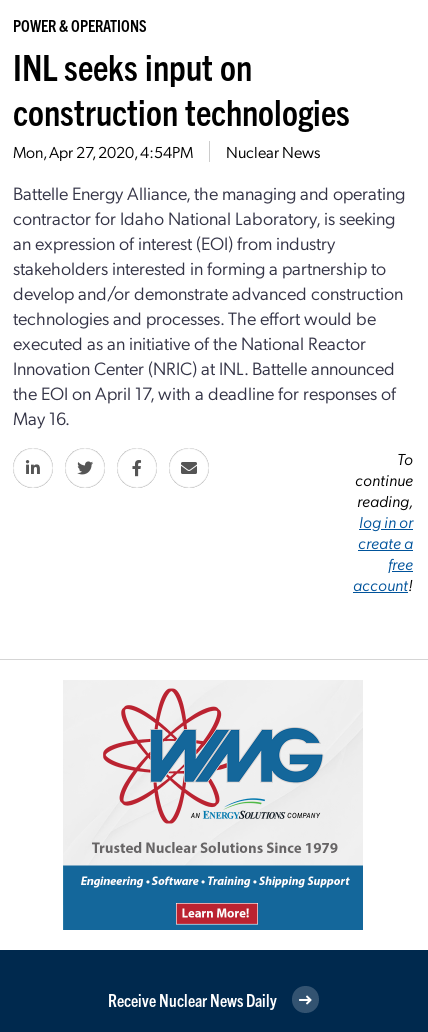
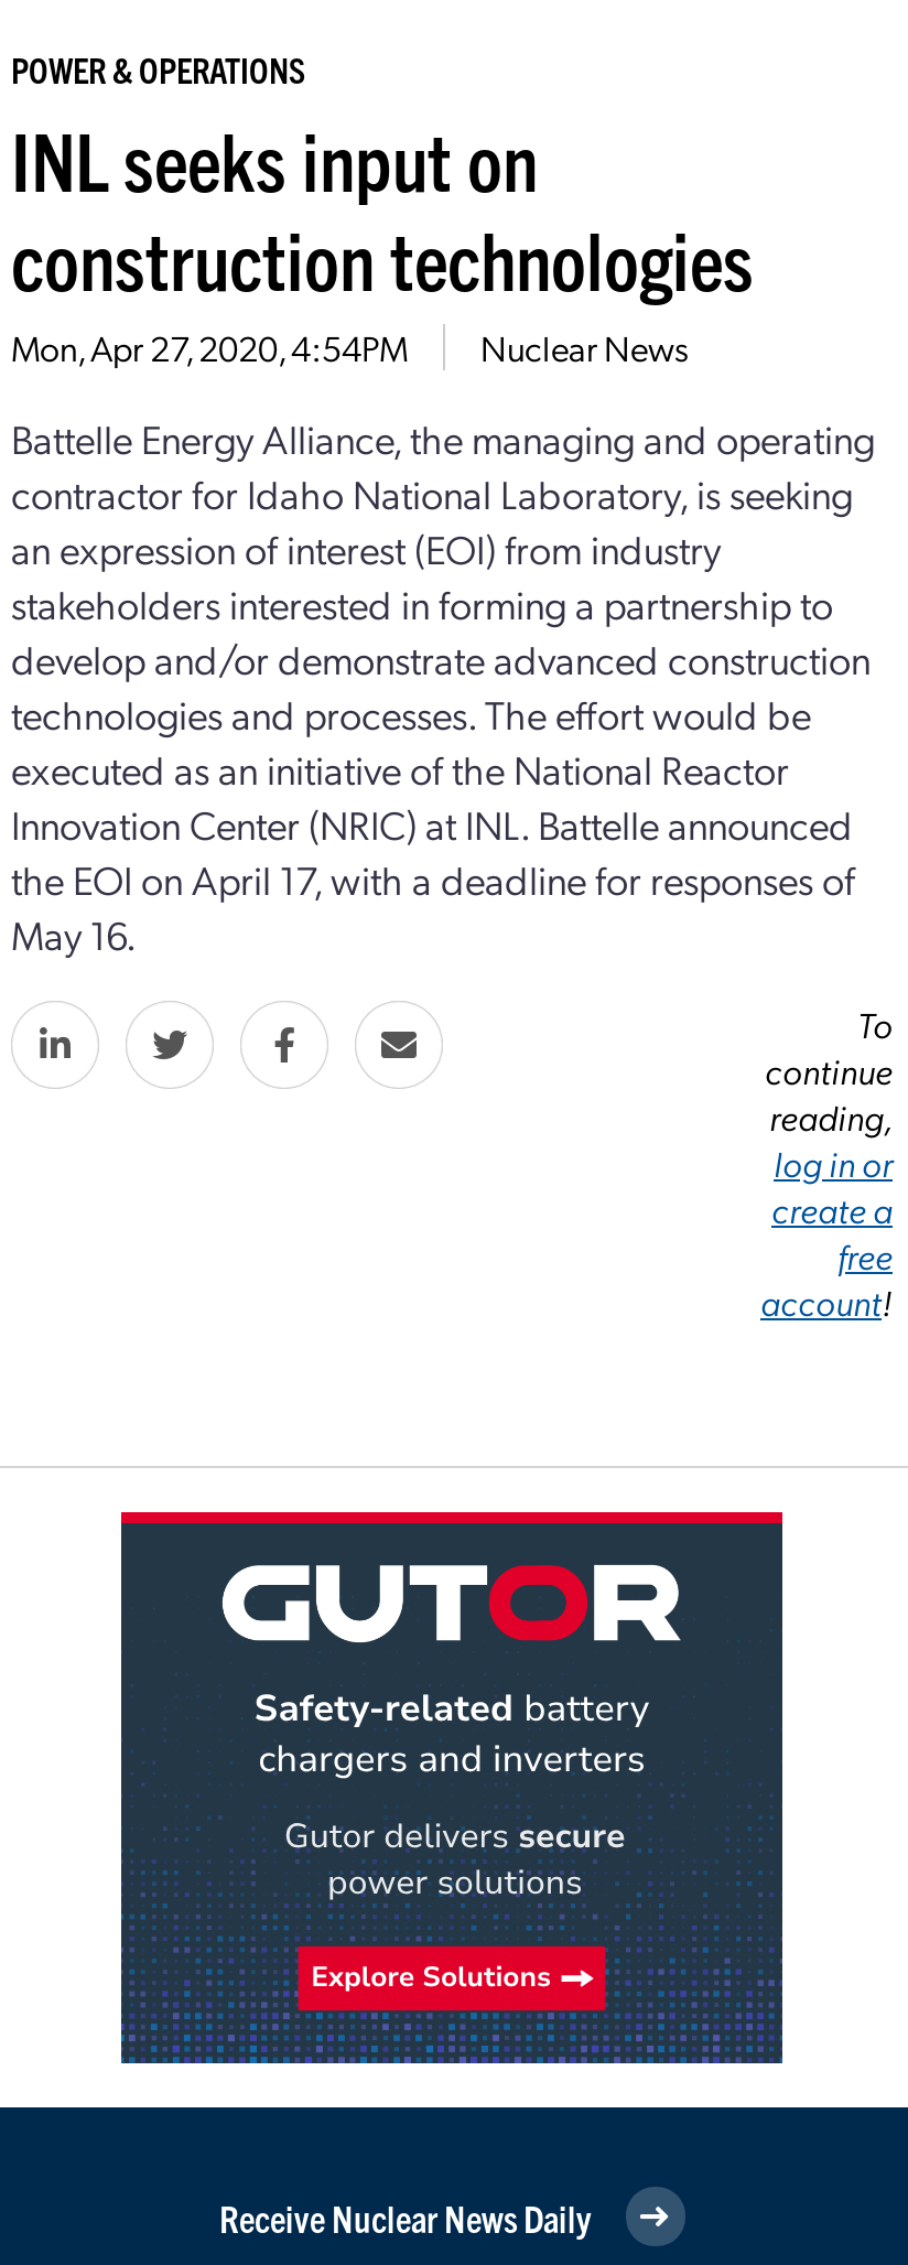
[63,680,363,930] [image] -> [119,1510,785,2063] [image]

